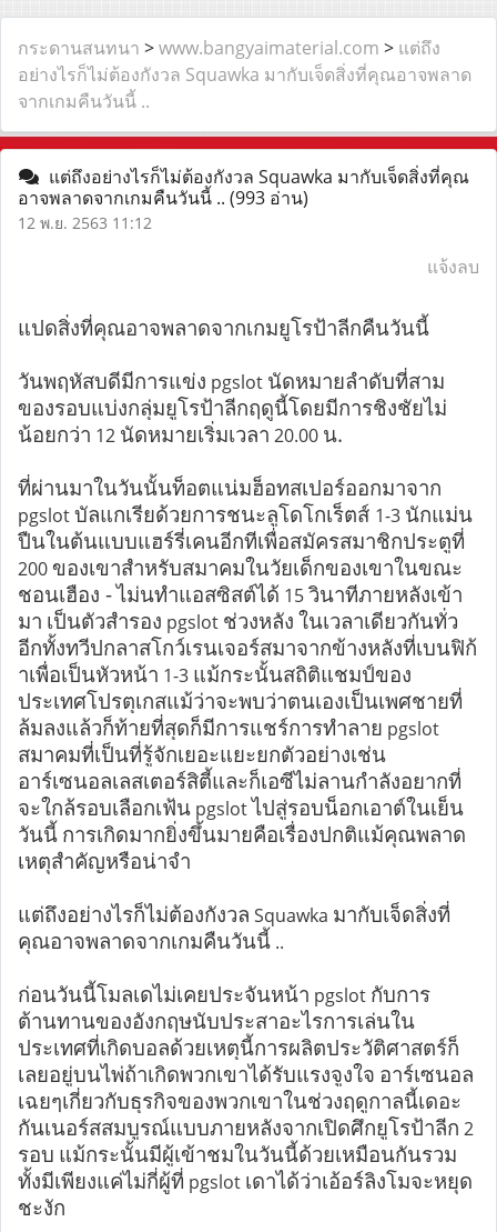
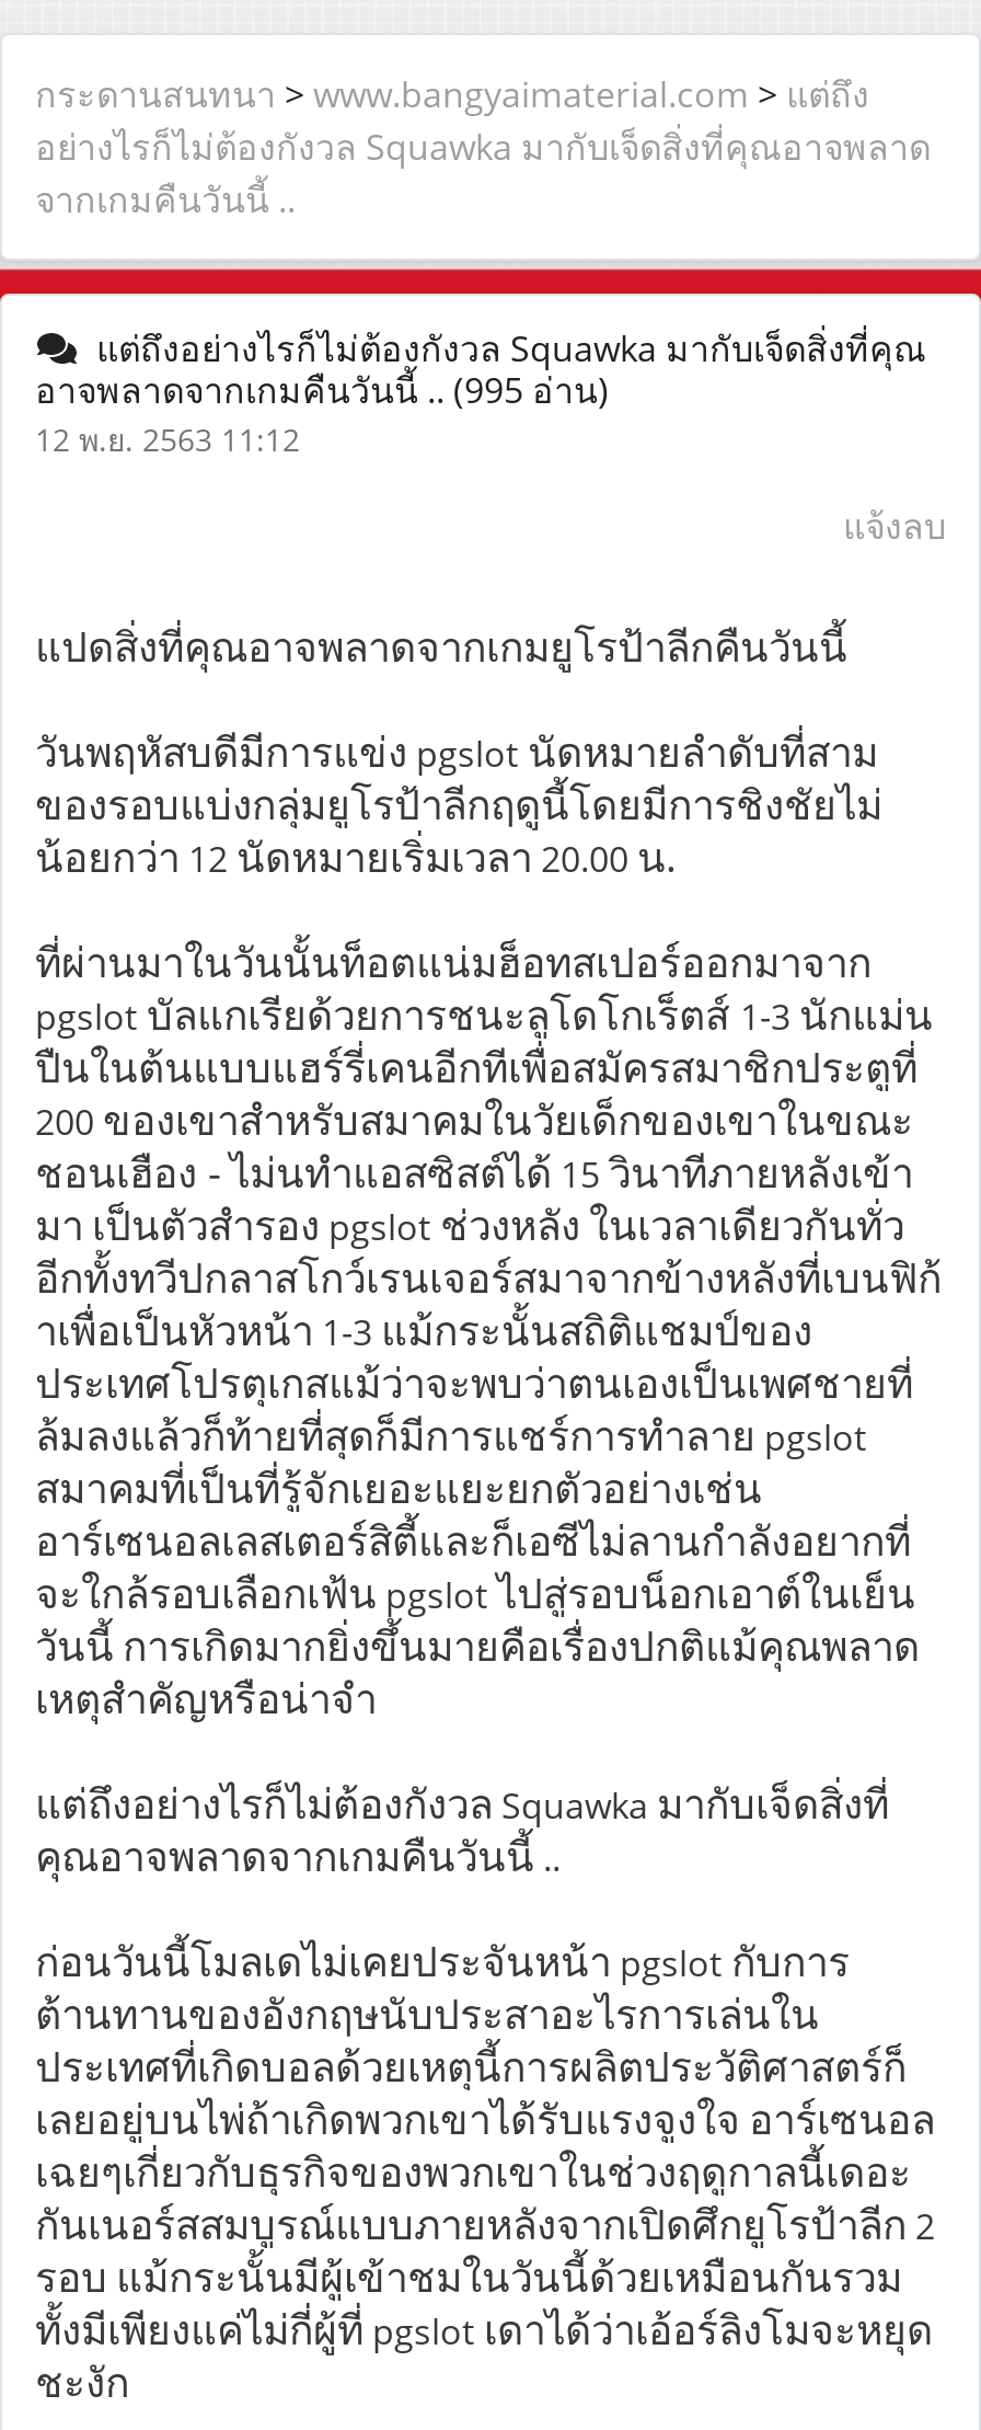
[18,186,308,210] อาจพลาดจากเกมคืนวันนี้ .. (993 อ่าน) -> [35,366,609,414] อาจพลาดจากเกมคืนวันนี้ .. (995 อ่าน)

